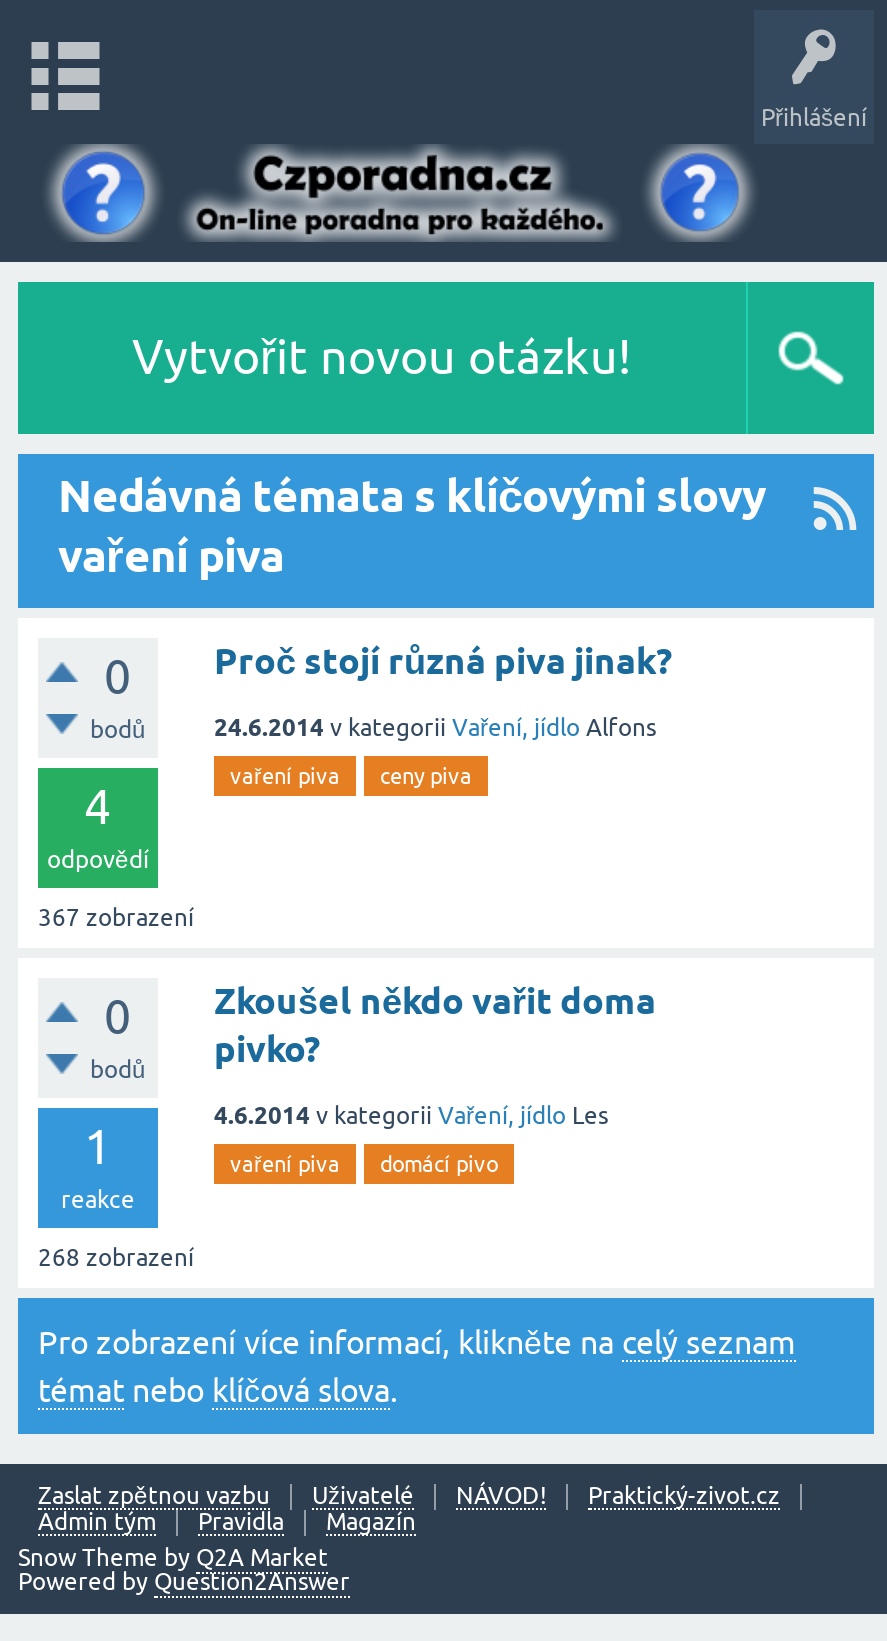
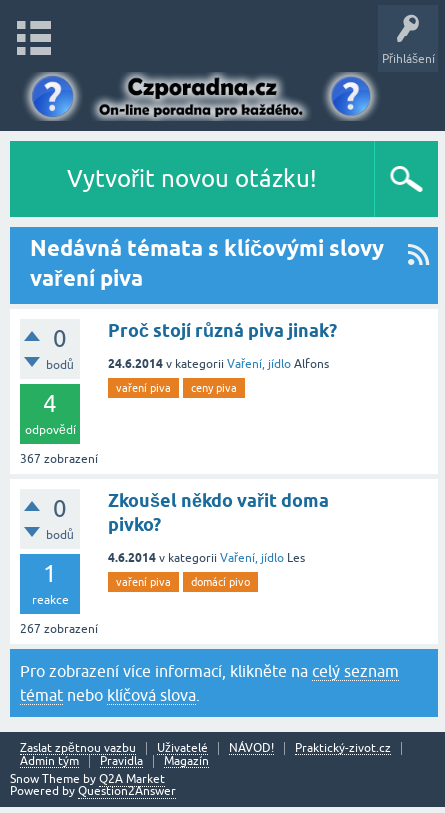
[38,1244,194,1272] 268 zobrazení -> [20,622,98,636] 267 zobrazení

